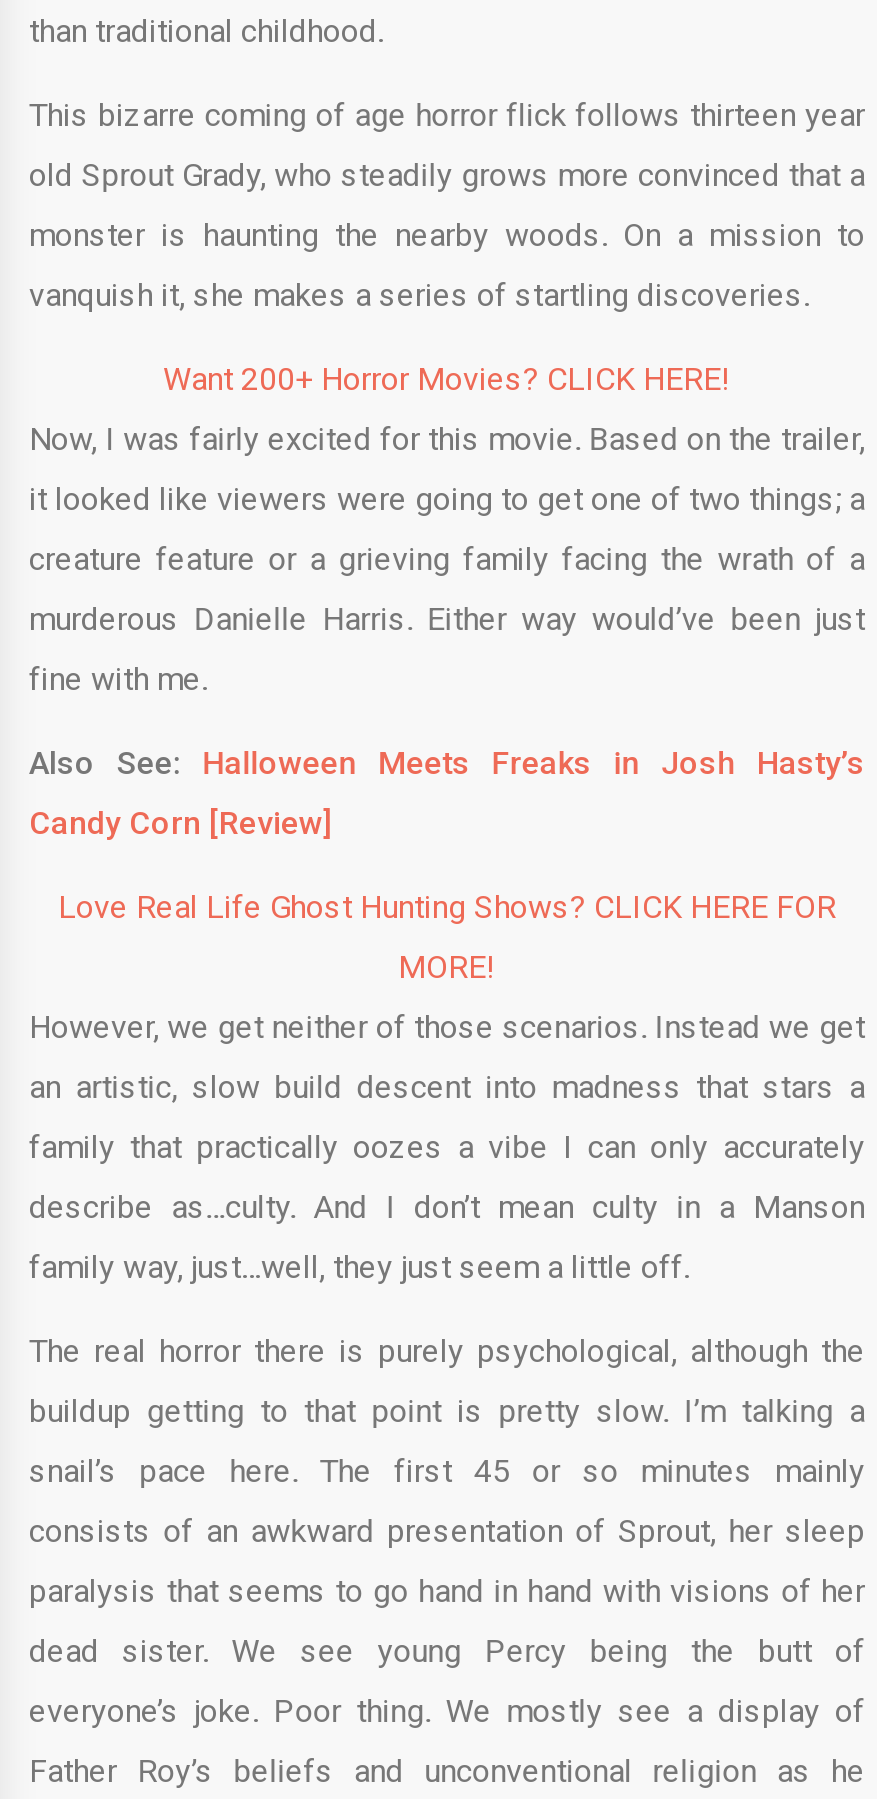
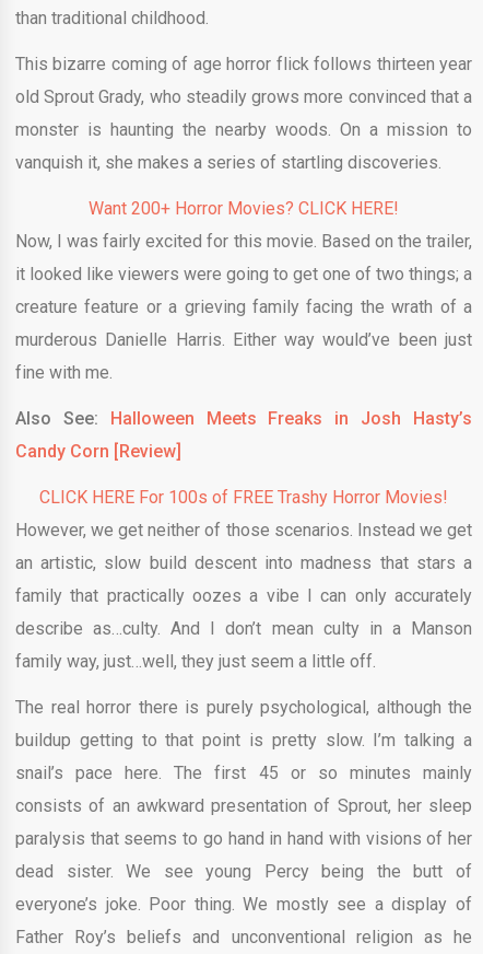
[58,888,836,986] Love Real Life Ghost Hunting Shows? CLICK HERE FOR | MORE! -> [39,487,448,508] CLICK HERE For 100s of FREE Trashy Horror Movies!

